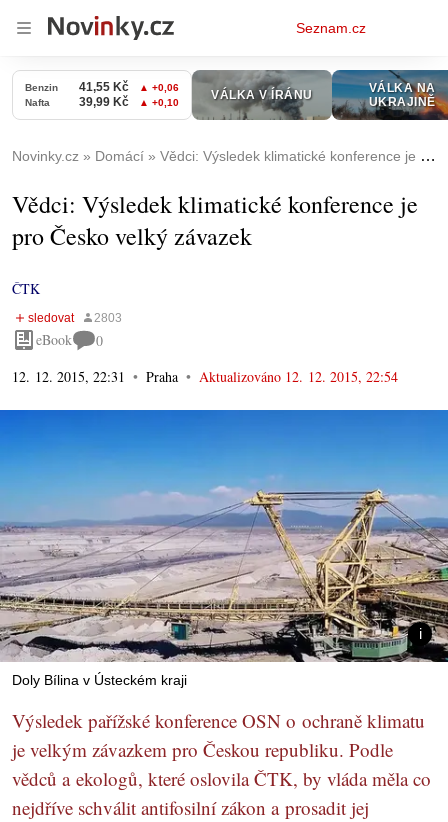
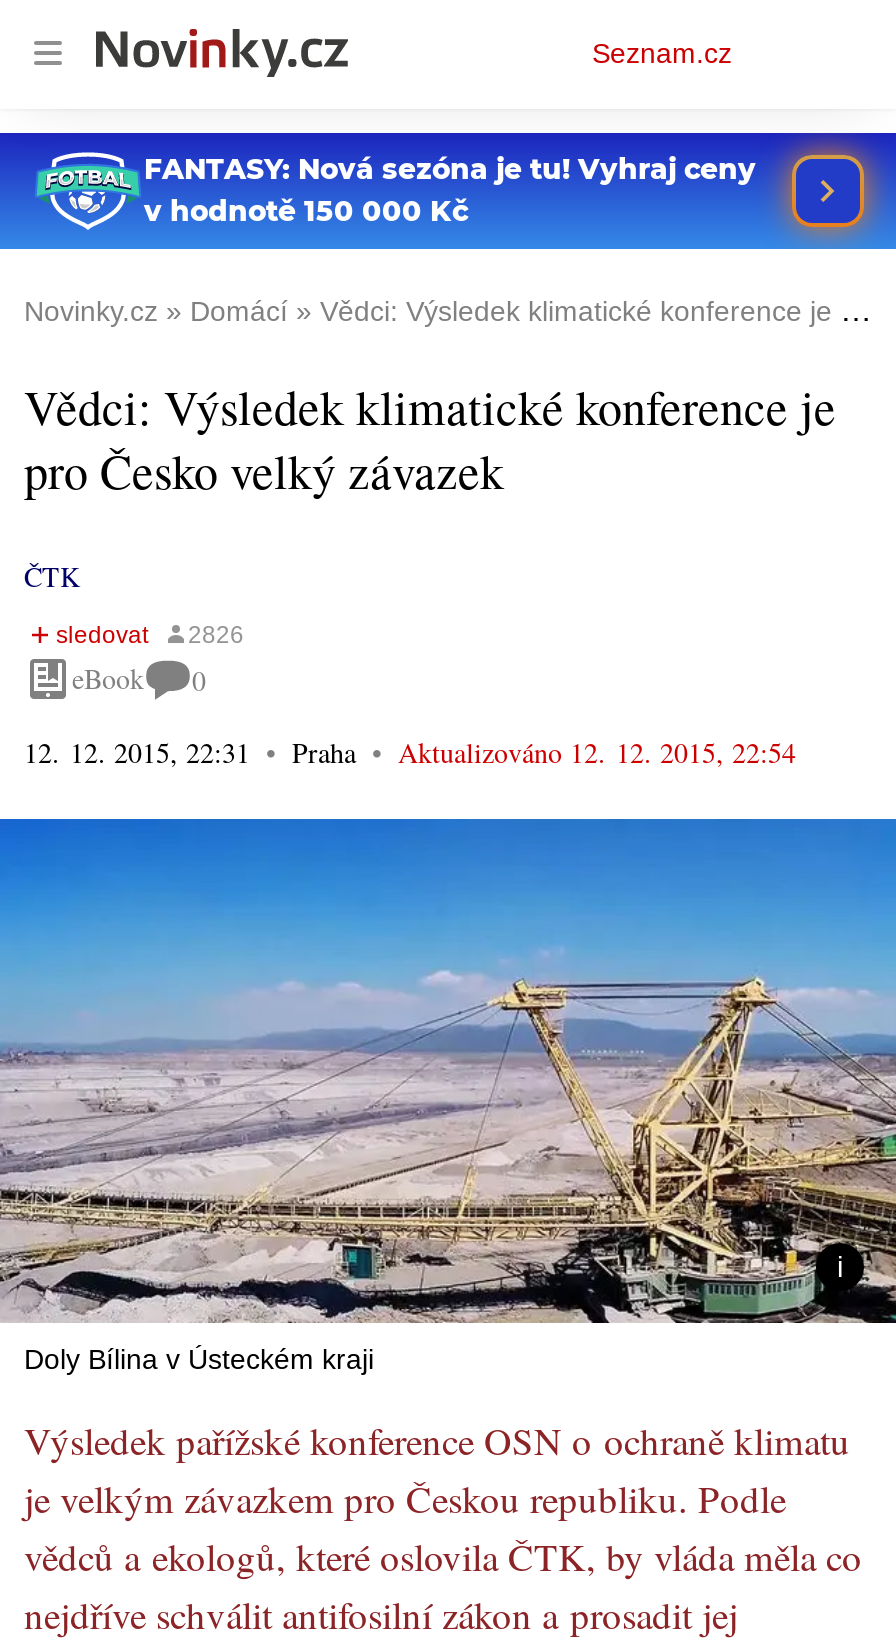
[3,68,445,125] [image] -> [6,131,890,251] [image]

